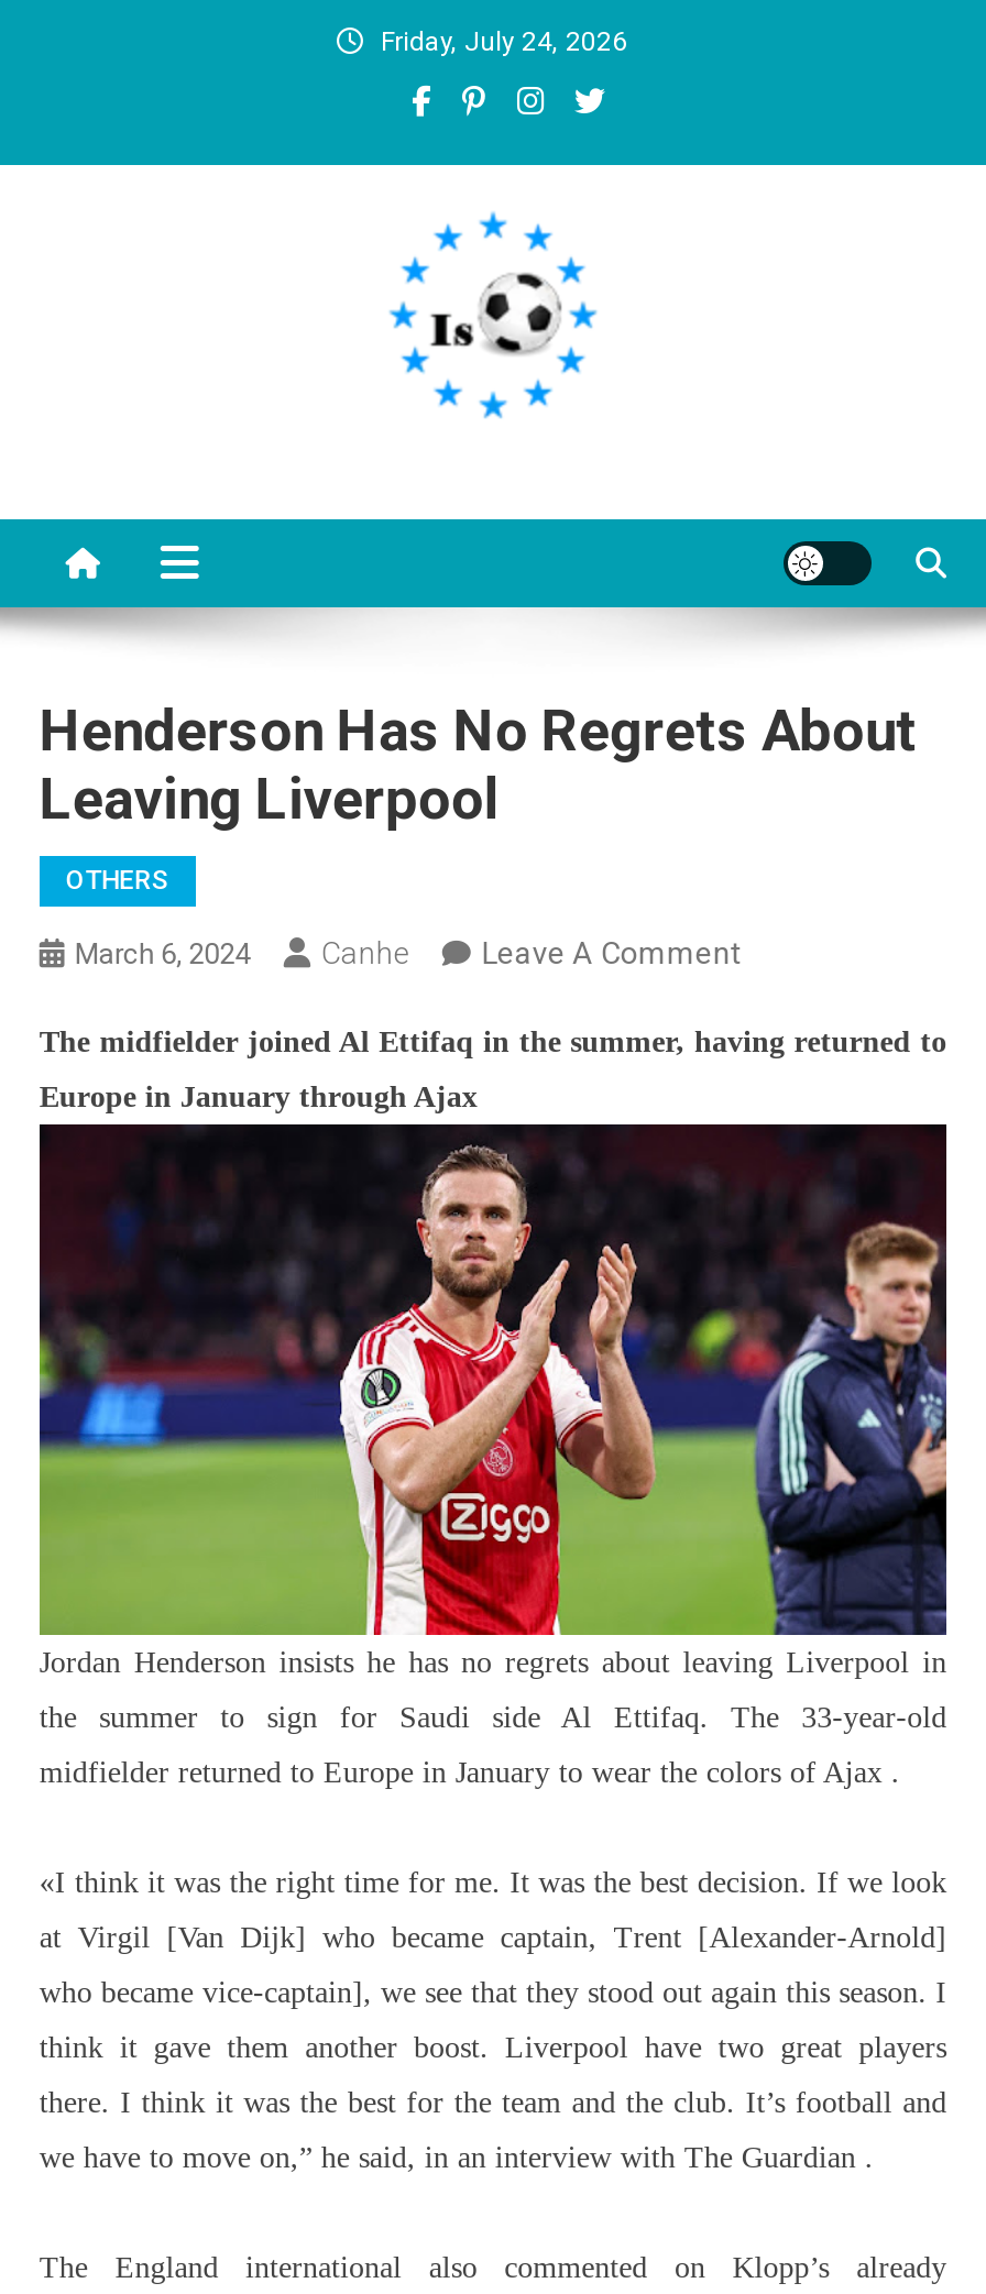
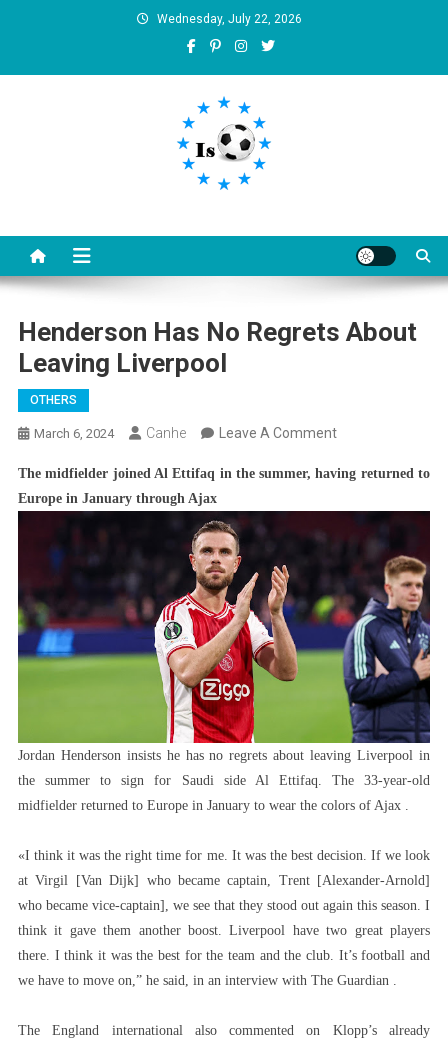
[381,26,627,57] Friday, July 24, 2026 -> [156,12,301,26] Wednesday, July 22, 2026

